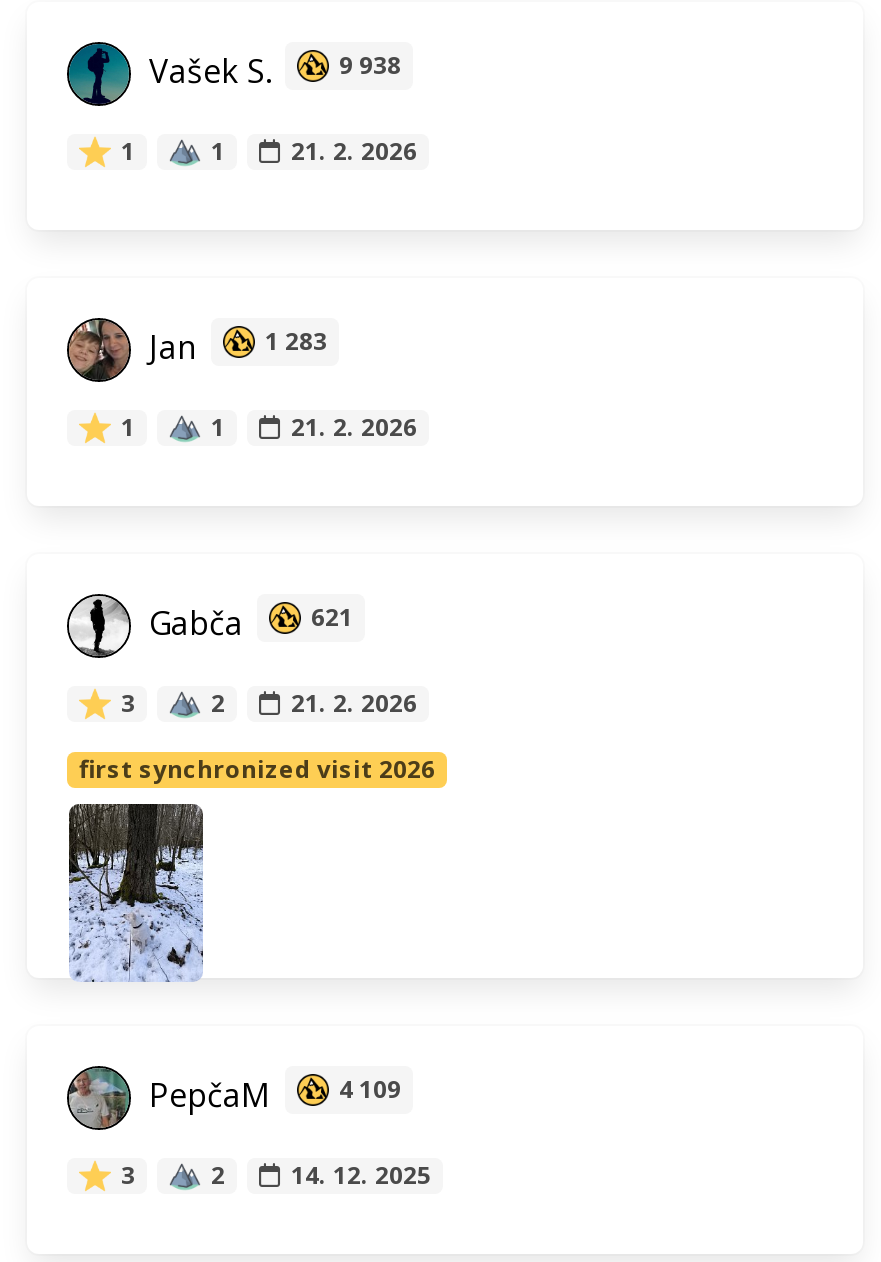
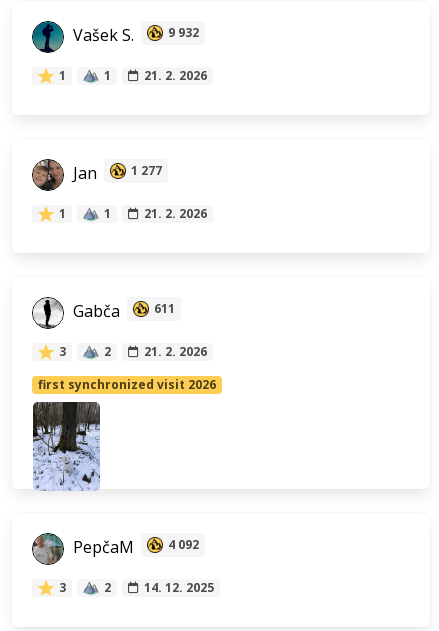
[141,48,401,92] Vašek S. 9 938 -> [69,24,199,46] Vašek S. 9 932
[141,324,327,368] Jan 1 283 -> [69,162,162,184] Jan 1 277
[141,600,353,644] Gabča 621 -> [69,300,175,322] Gabča 611
[141,1072,401,1116] PepčaM 4 109 -> [69,536,199,558] PepčaM 4 092

